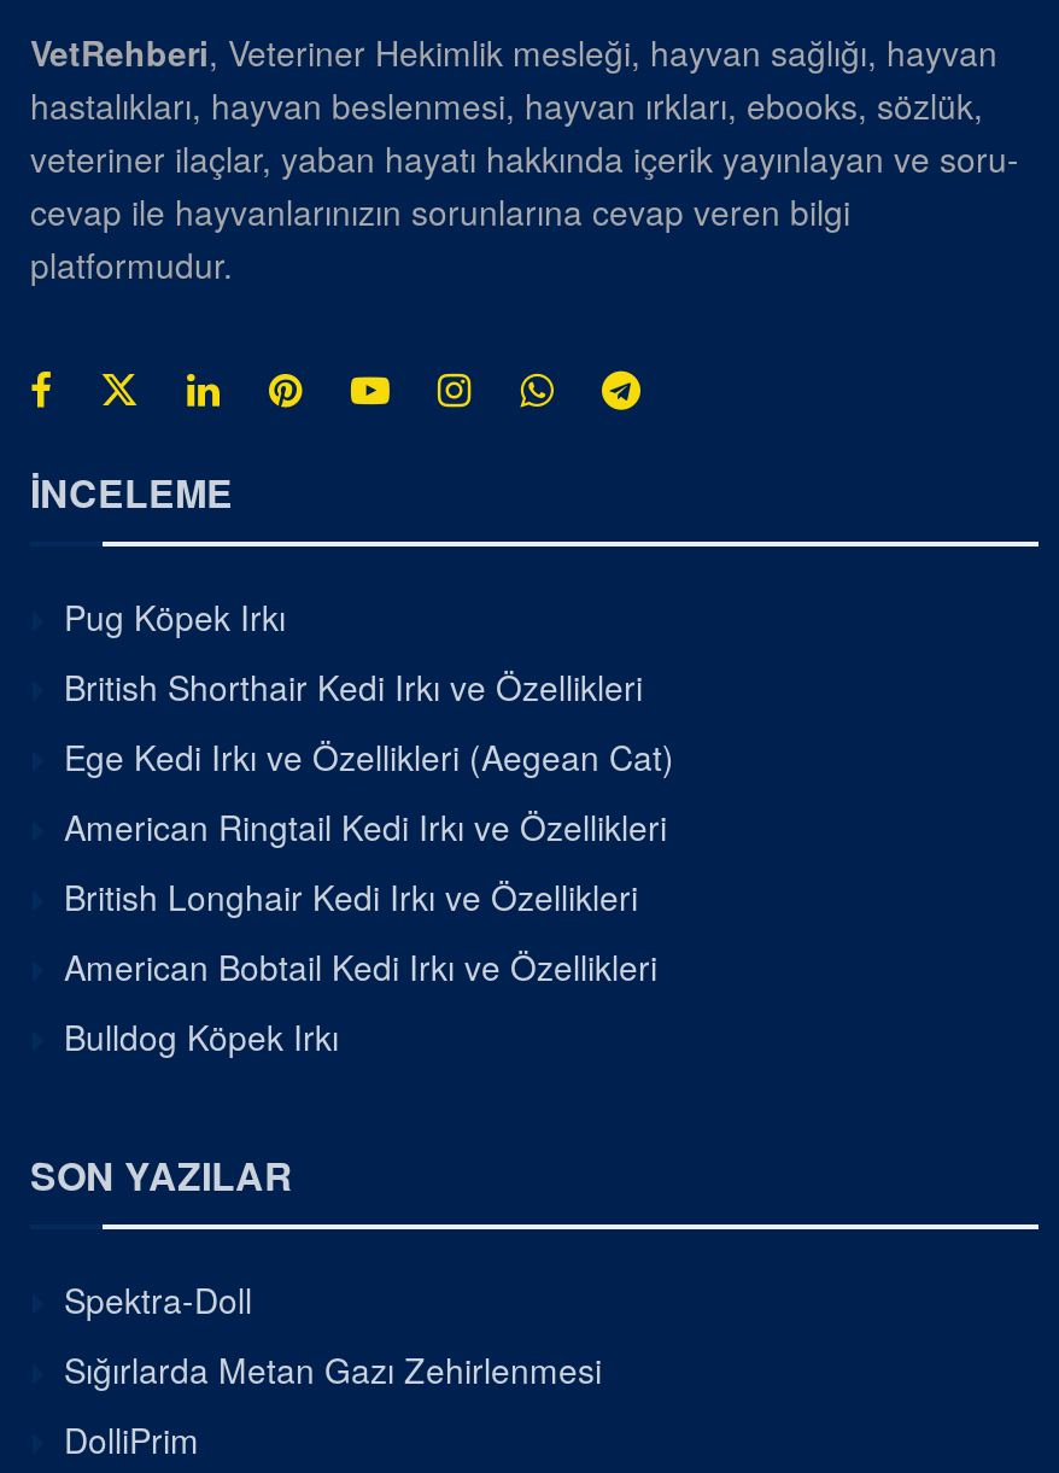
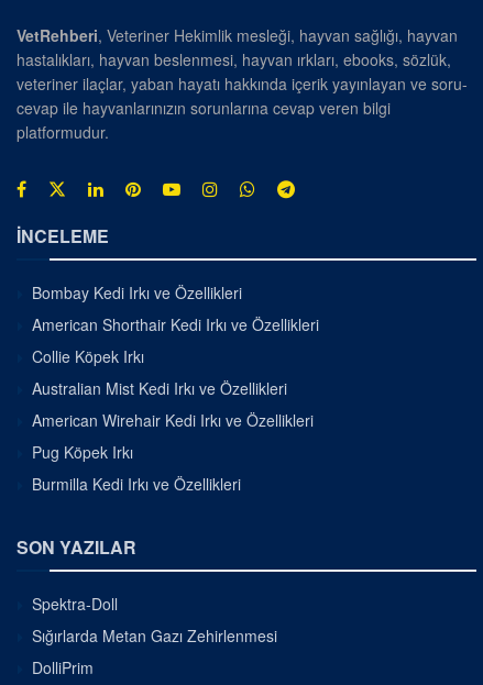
none -> [32,281,319,430] Bombay Kedi Irkı ve Özellikleri | American Shorthair Kedi Irkı ve Özellikleri | Collie Köpek Irkı | Australian Mist Kedi Irkı ve Özellikleri | American Wirehair Kedi Irkı ve Özellikleri
moved [64,591,286,639] -> [32,440,133,462]: Pug Köpek Irkı
[64,661,674,1059] British Shorthair Kedi Irkı ve Özellikleri | Ege Kedi Irkı ve Özellikleri (Aegean Cat) | American Ringtail Kedi Irkı ve Özellikleri | British Longhair Kedi Irkı ve Özellikleri | American Bobtail Kedi Irkı ve Özellikleri | Bulldog Köpek Irkı -> [32,472,241,494] Burmilla Kedi Irkı ve Özellikleri

